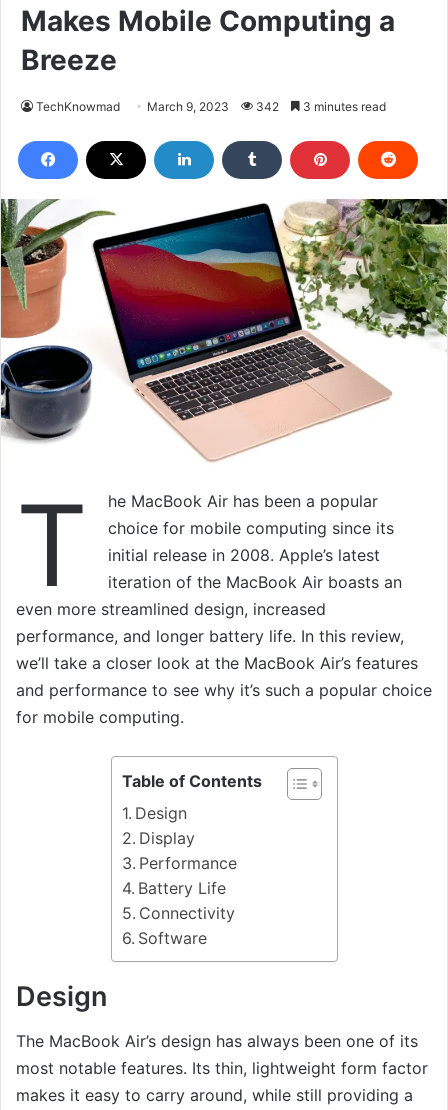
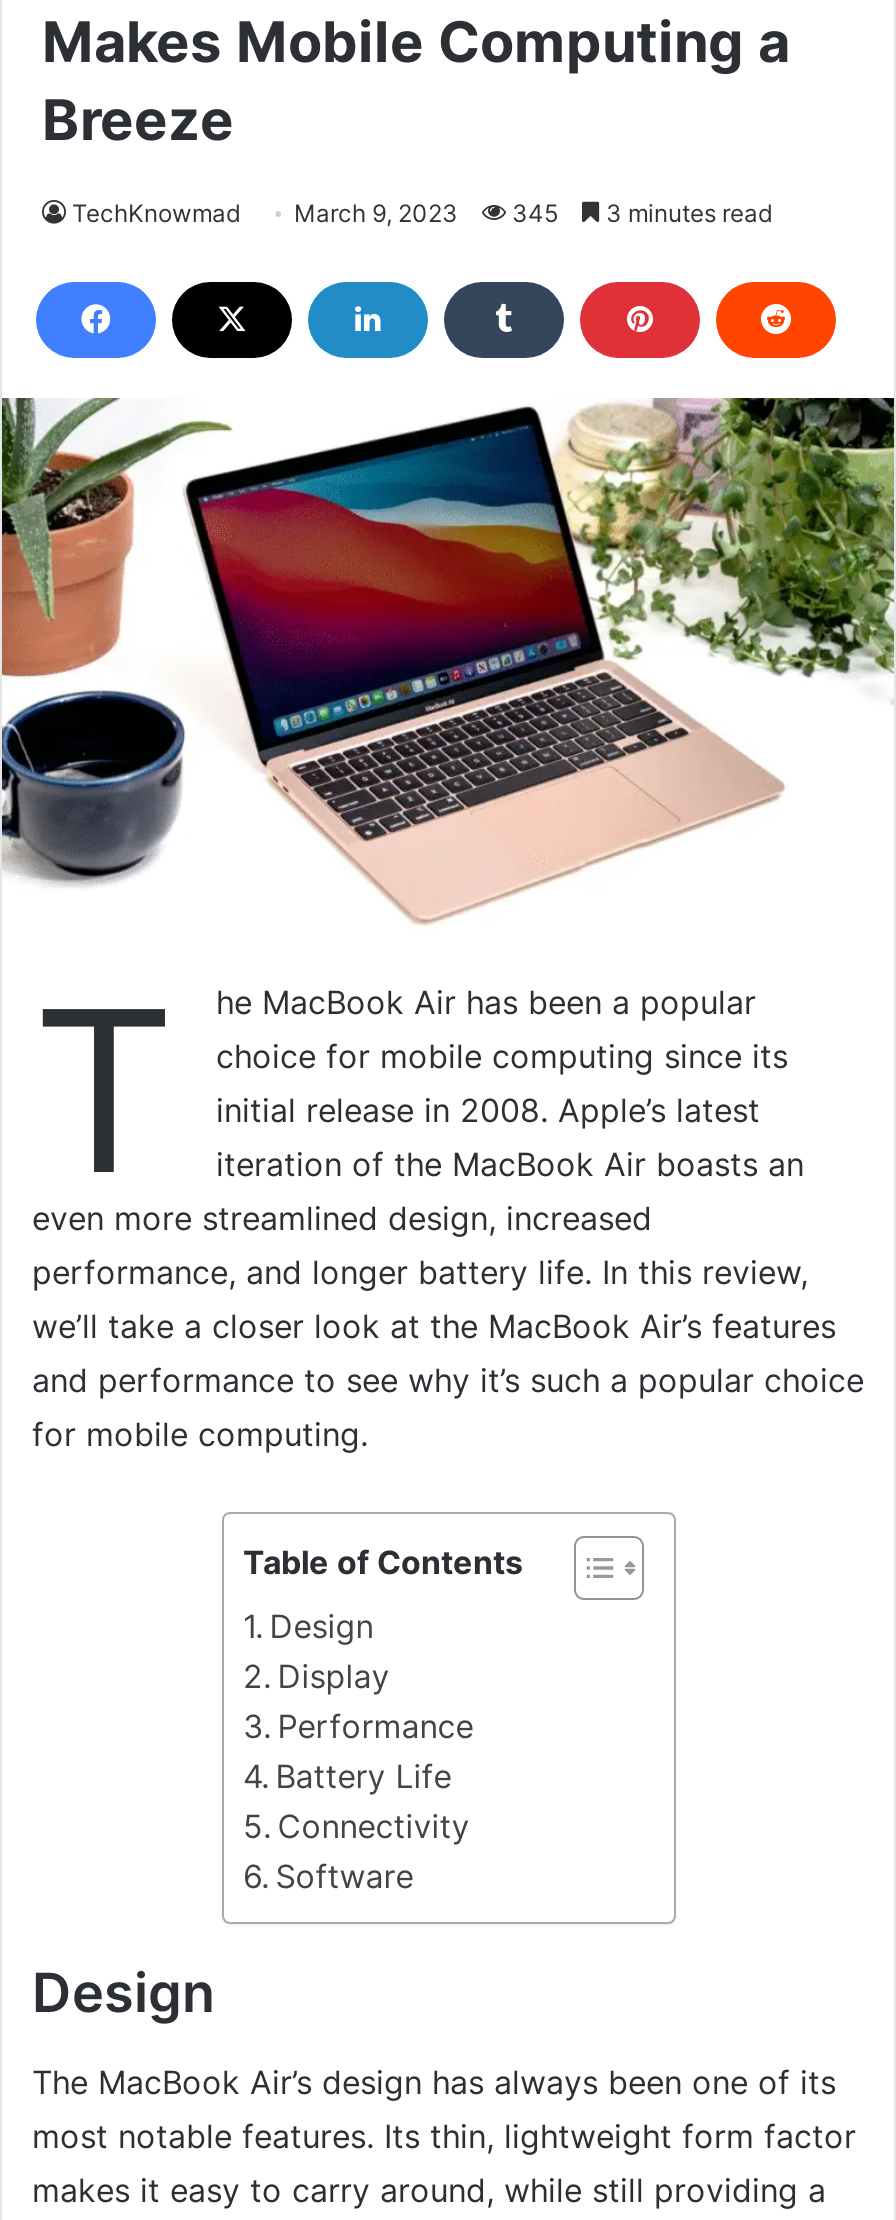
[36,99,386,114] TechKnowmad March 9, 2023 342 3 minutes read -> [72,198,772,228] TechKnowmad March 9, 2023 345 3 minutes read

